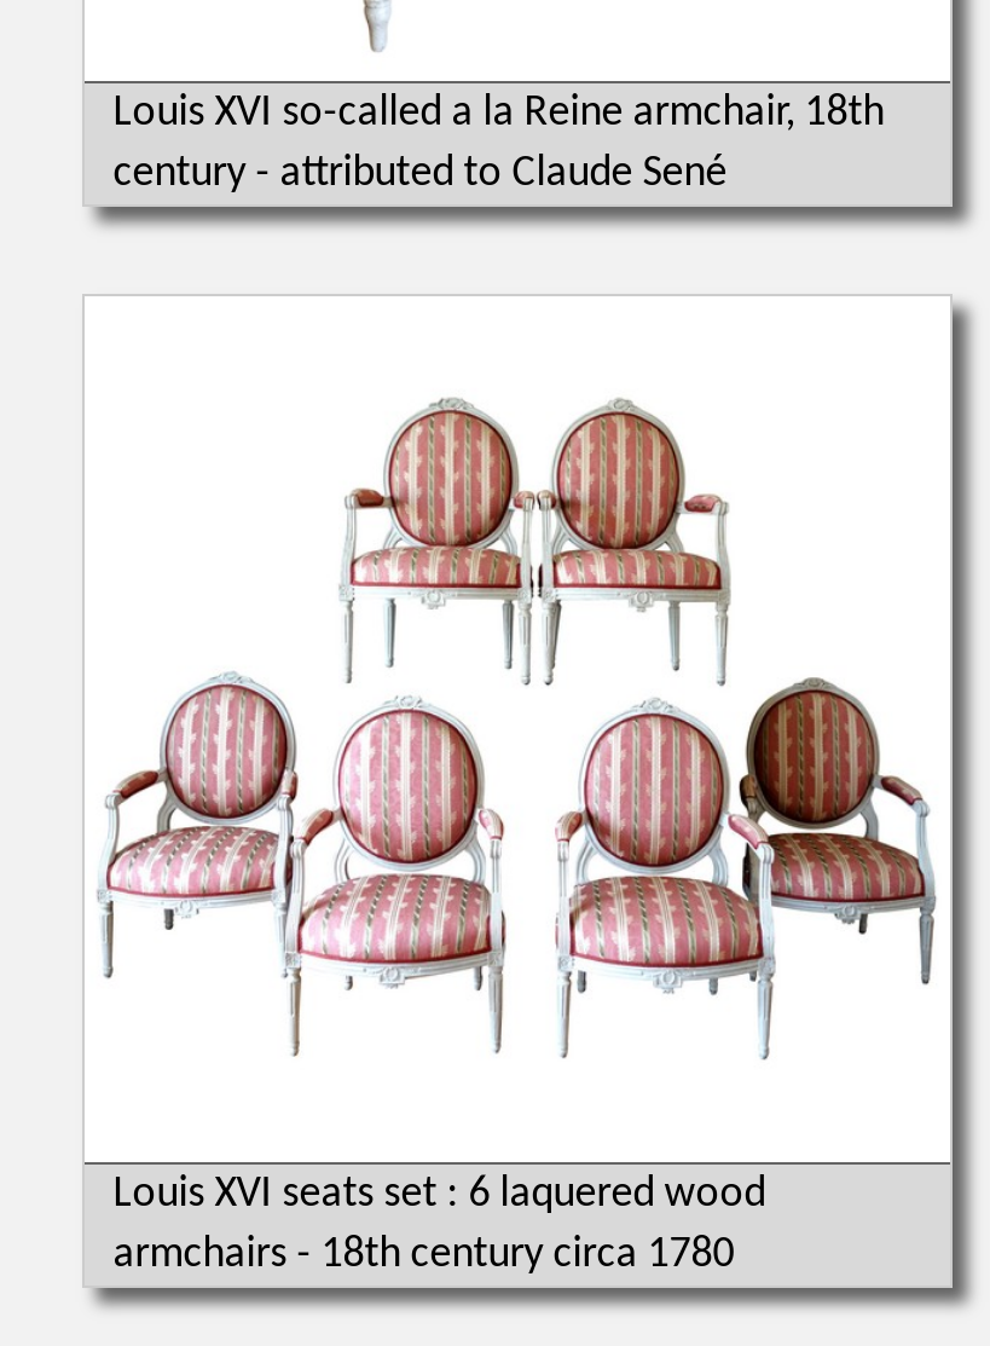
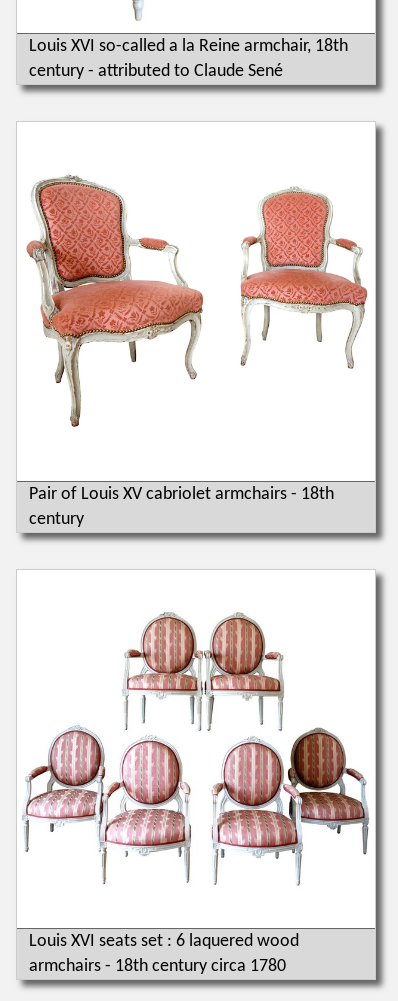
none -> [26,174,204,428] [image]
none -> [29,485,334,529] Pair of Louis XV cabriolet armchairs - 18th | century
none -> [240,186,368,370] [image]

